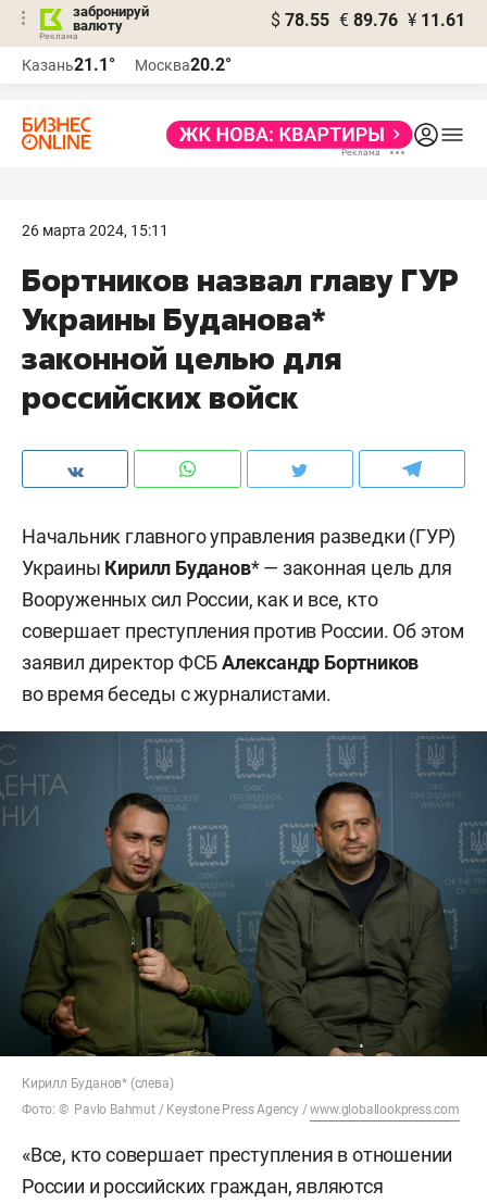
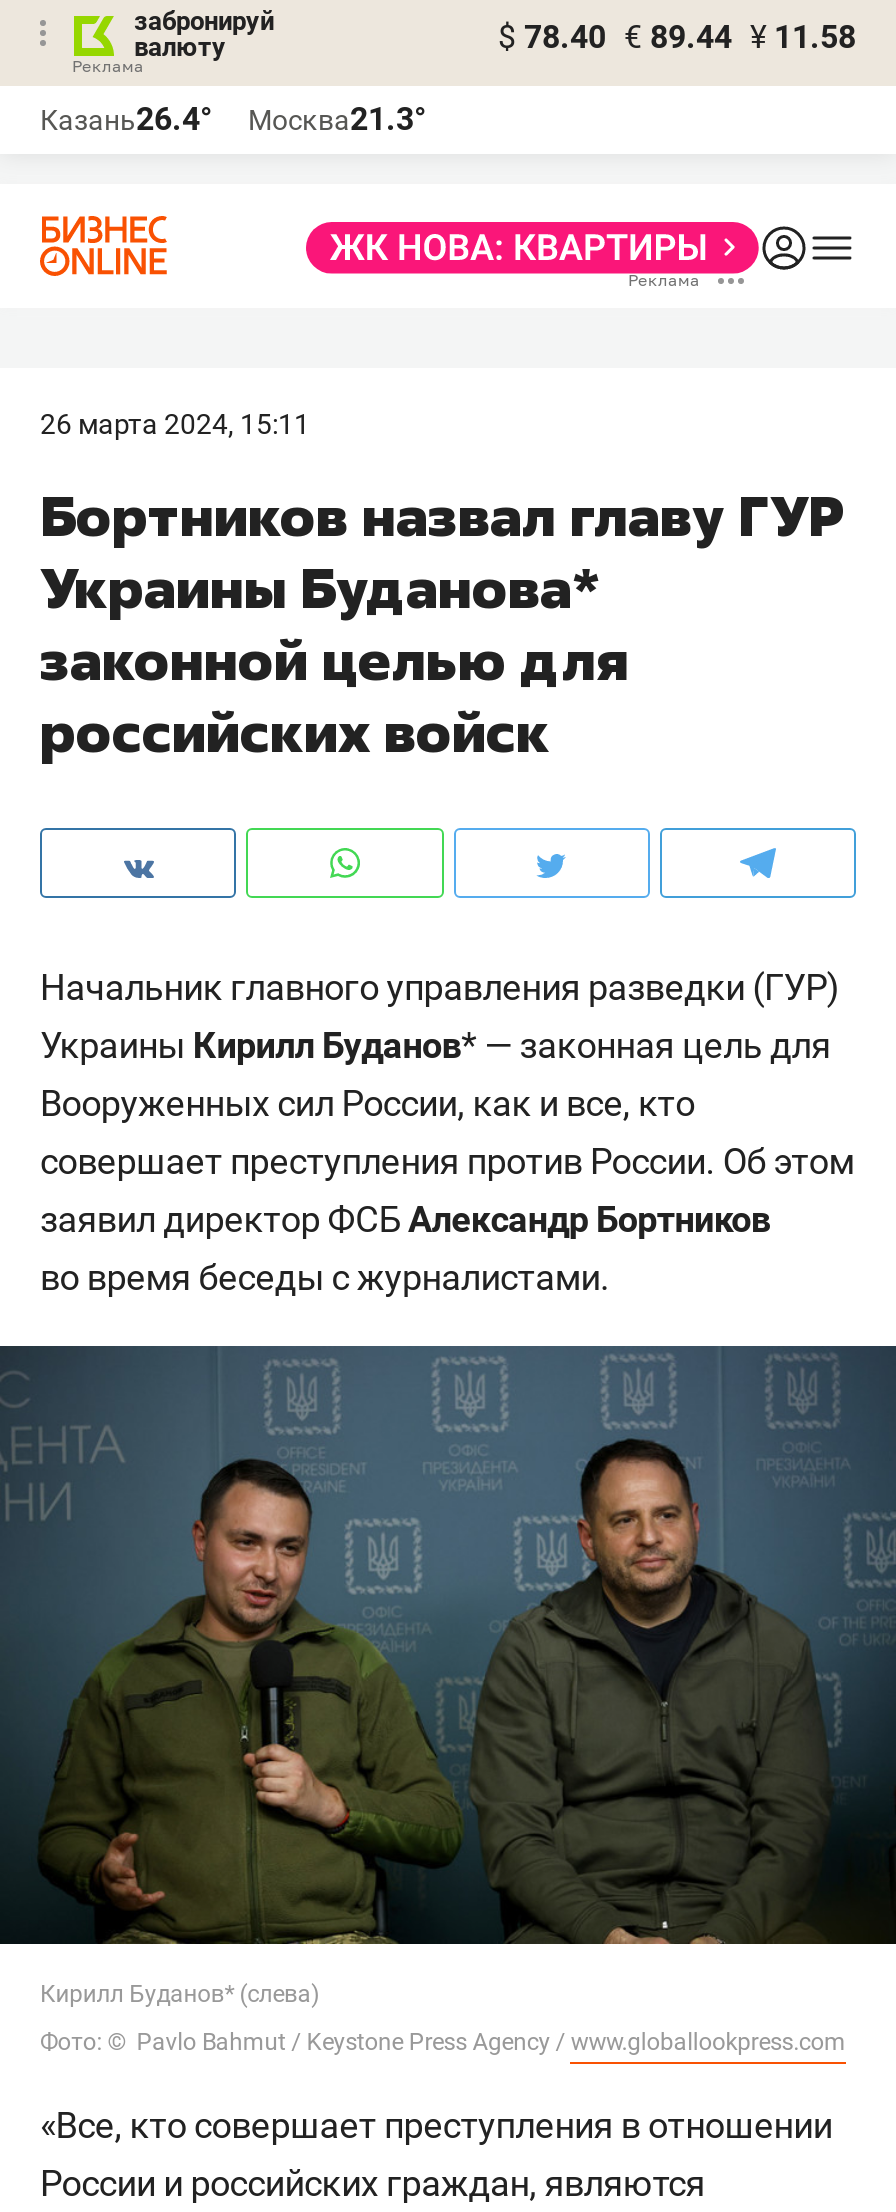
[271,10,465,30] $ 78.55 € 89.76 ¥ 11.61 -> [498,18,856,56] $ 78.40 € 89.44 ¥ 11.58
[22,54,115,75] Казань21.1° -> [40,100,212,138] Казань26.4°
[135,54,232,75] Москва20.2° -> [248,100,426,138] Москва21.3°

